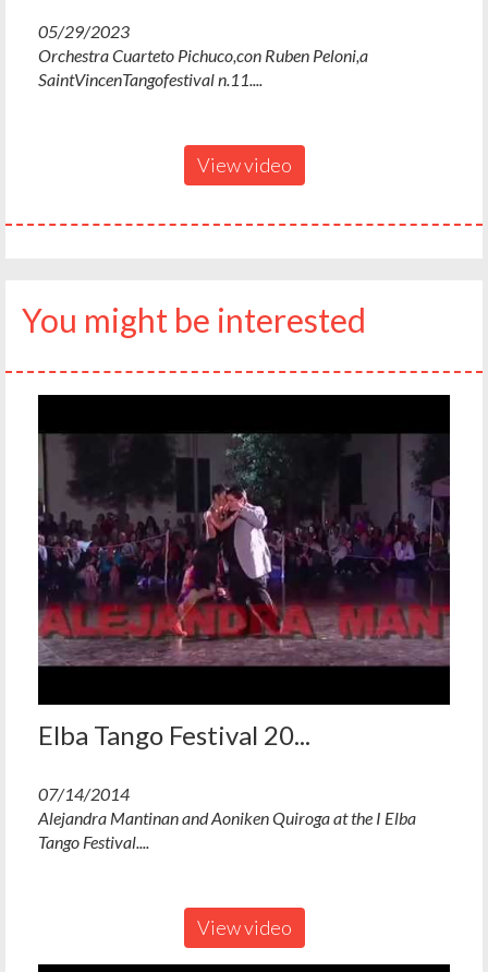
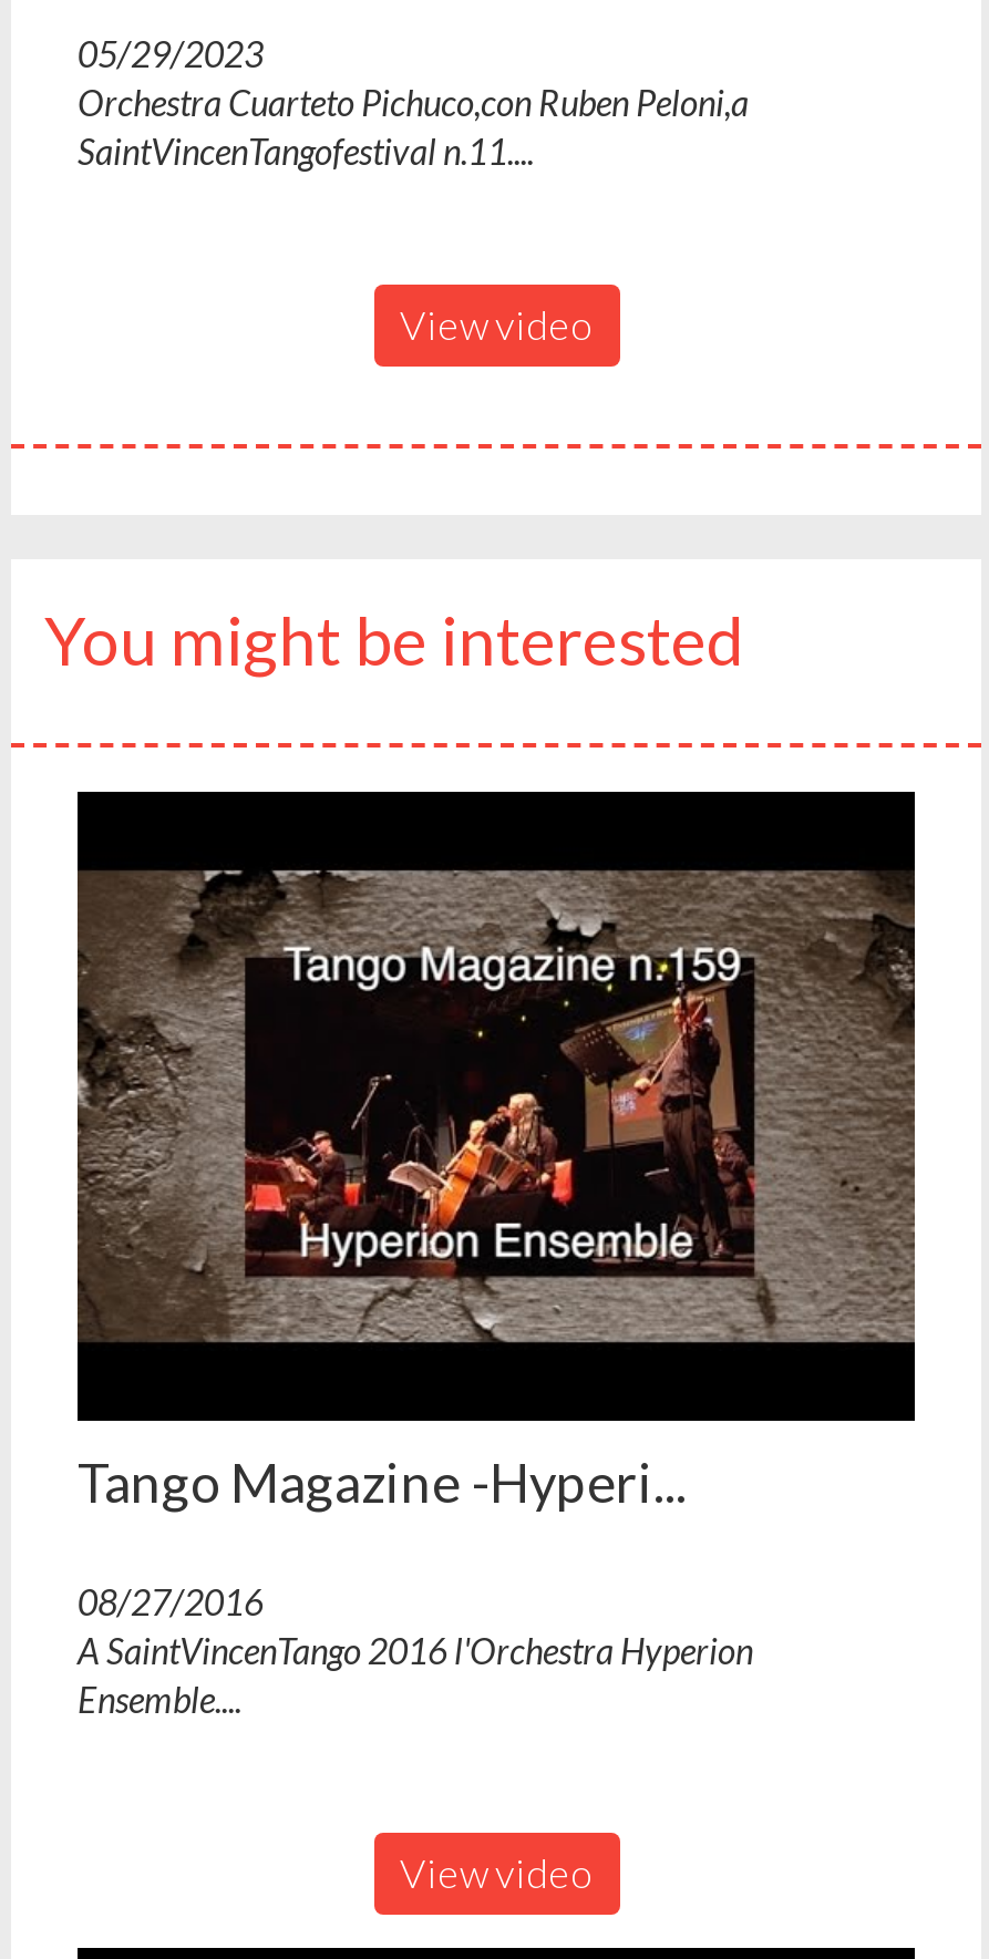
[38,434,450,667] [image] -> [78,869,915,1341] [image]
[38,719,310,750] Elba Tango Festival 20... -> [78,1449,687,1514] Tango Magazine -Hyperi...
[38,783,416,852] 07/14/2014 | Alejandra Mantinan and Aoniken Quiroga at the I Elba | Tango Festival.... -> [78,1580,753,1720] 08/27/2016 | A SaintVincenTango 2016 l'Orchestra Hyperion | Ensemble....

